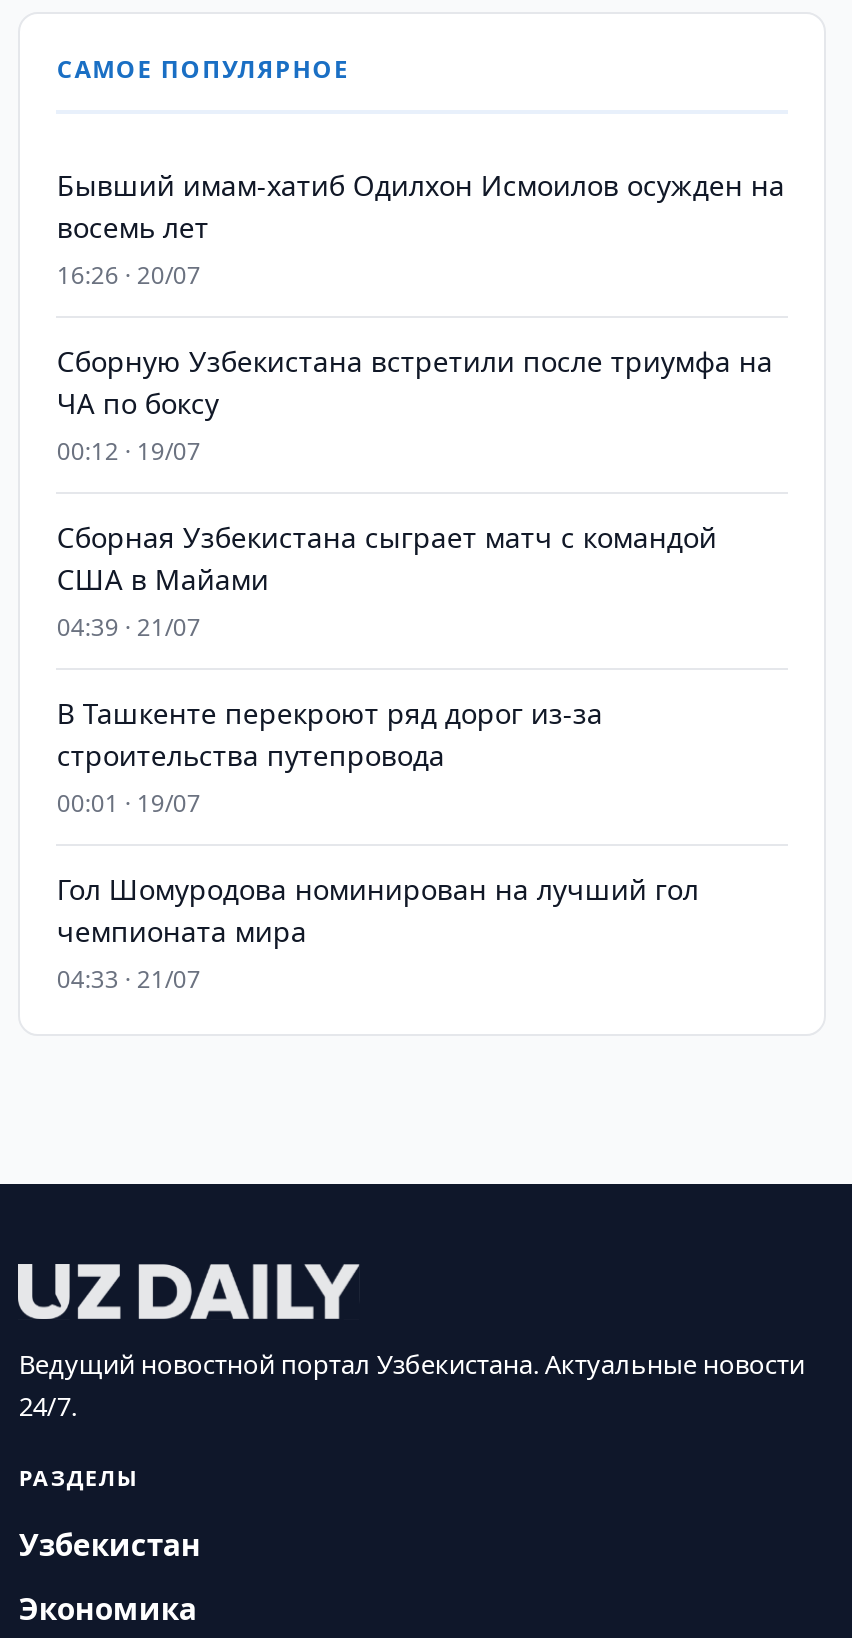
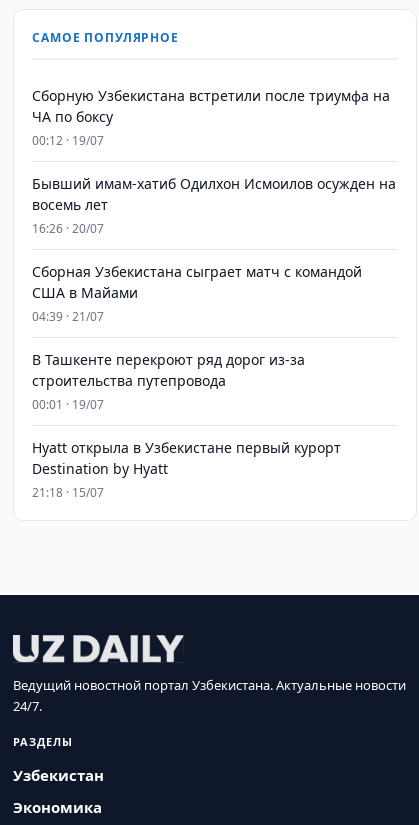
moved [57,166,785,292] -> [32,174,396,237]: Бывший имам-хатиб Одилхон Исмоилов осужден на | восемь лет | 16:26 · 20/07
moved [57,342,773,468] -> [32,86,390,149]: Сборную Узбекистана встретили после триумфа на | ЧА по боксу | 00:12 · 19/07
[57,870,699,996] Гол Шомуродова номинирован на лучший гол | чемпионата мира | 04:33 · 21/07 -> [32,438,341,501] Hyatt открыла в Узбекистане первый курорт | Destination by Hyatt | 21:18 · 15/07

